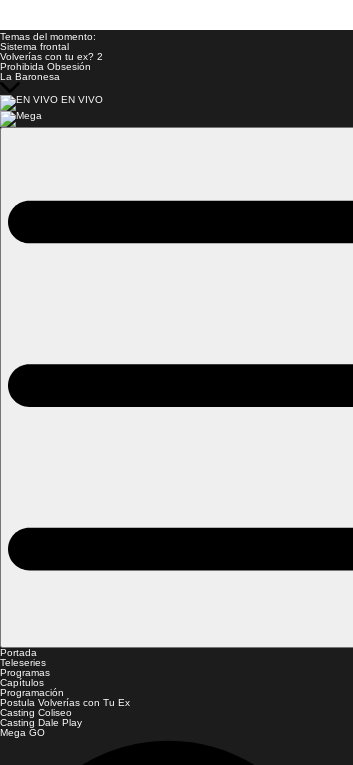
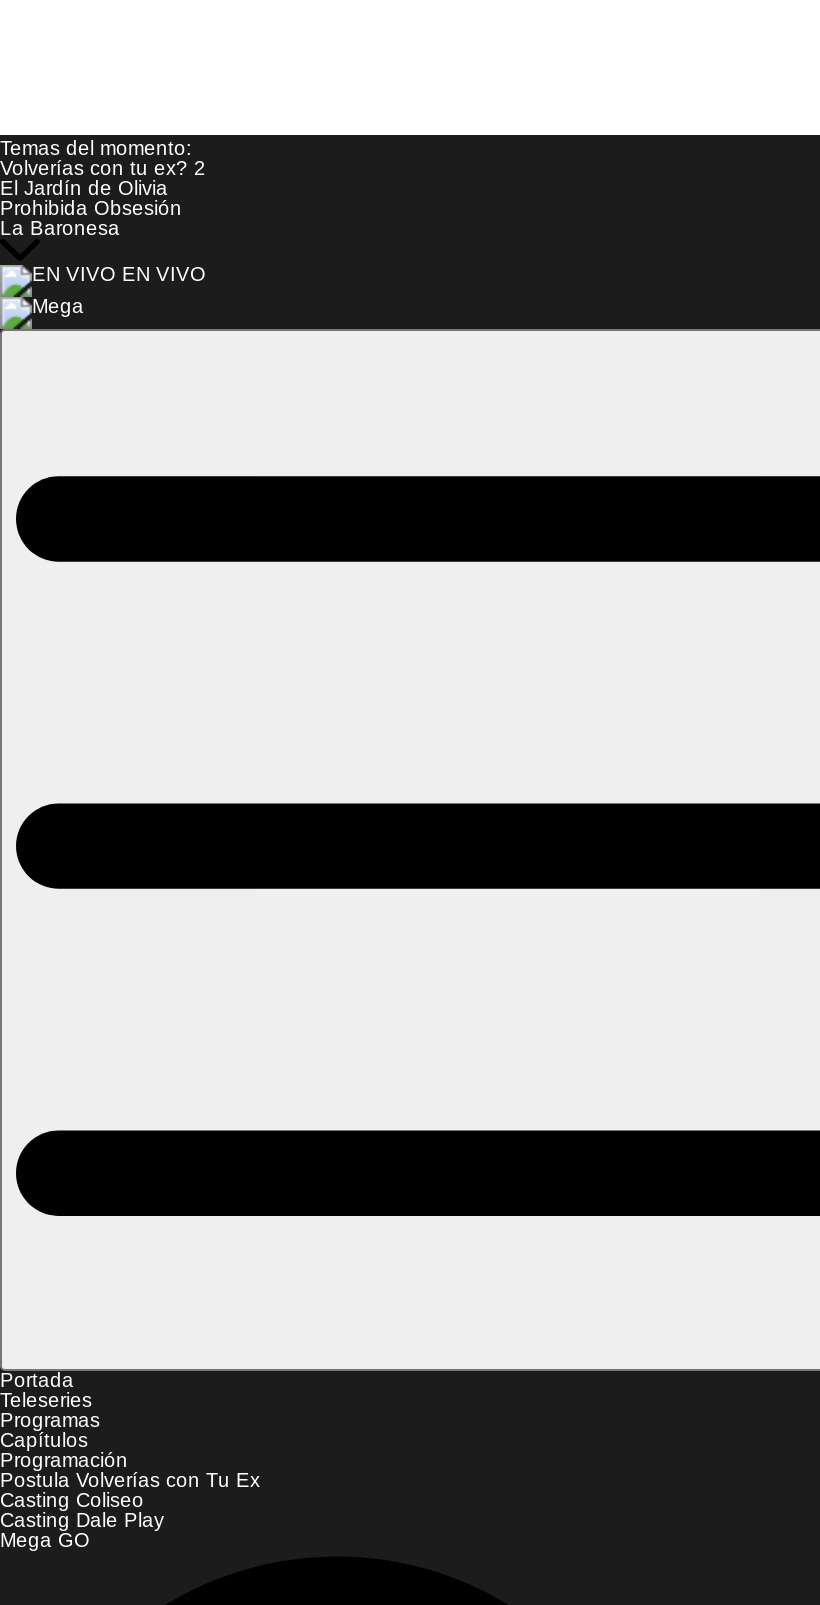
[0,41,69,52] Sistema frontal -> none
none -> [0,177,168,199] El Jardín de Olivia

